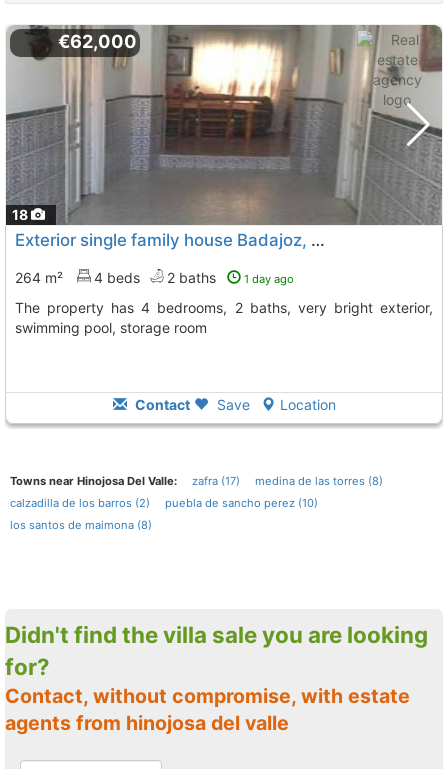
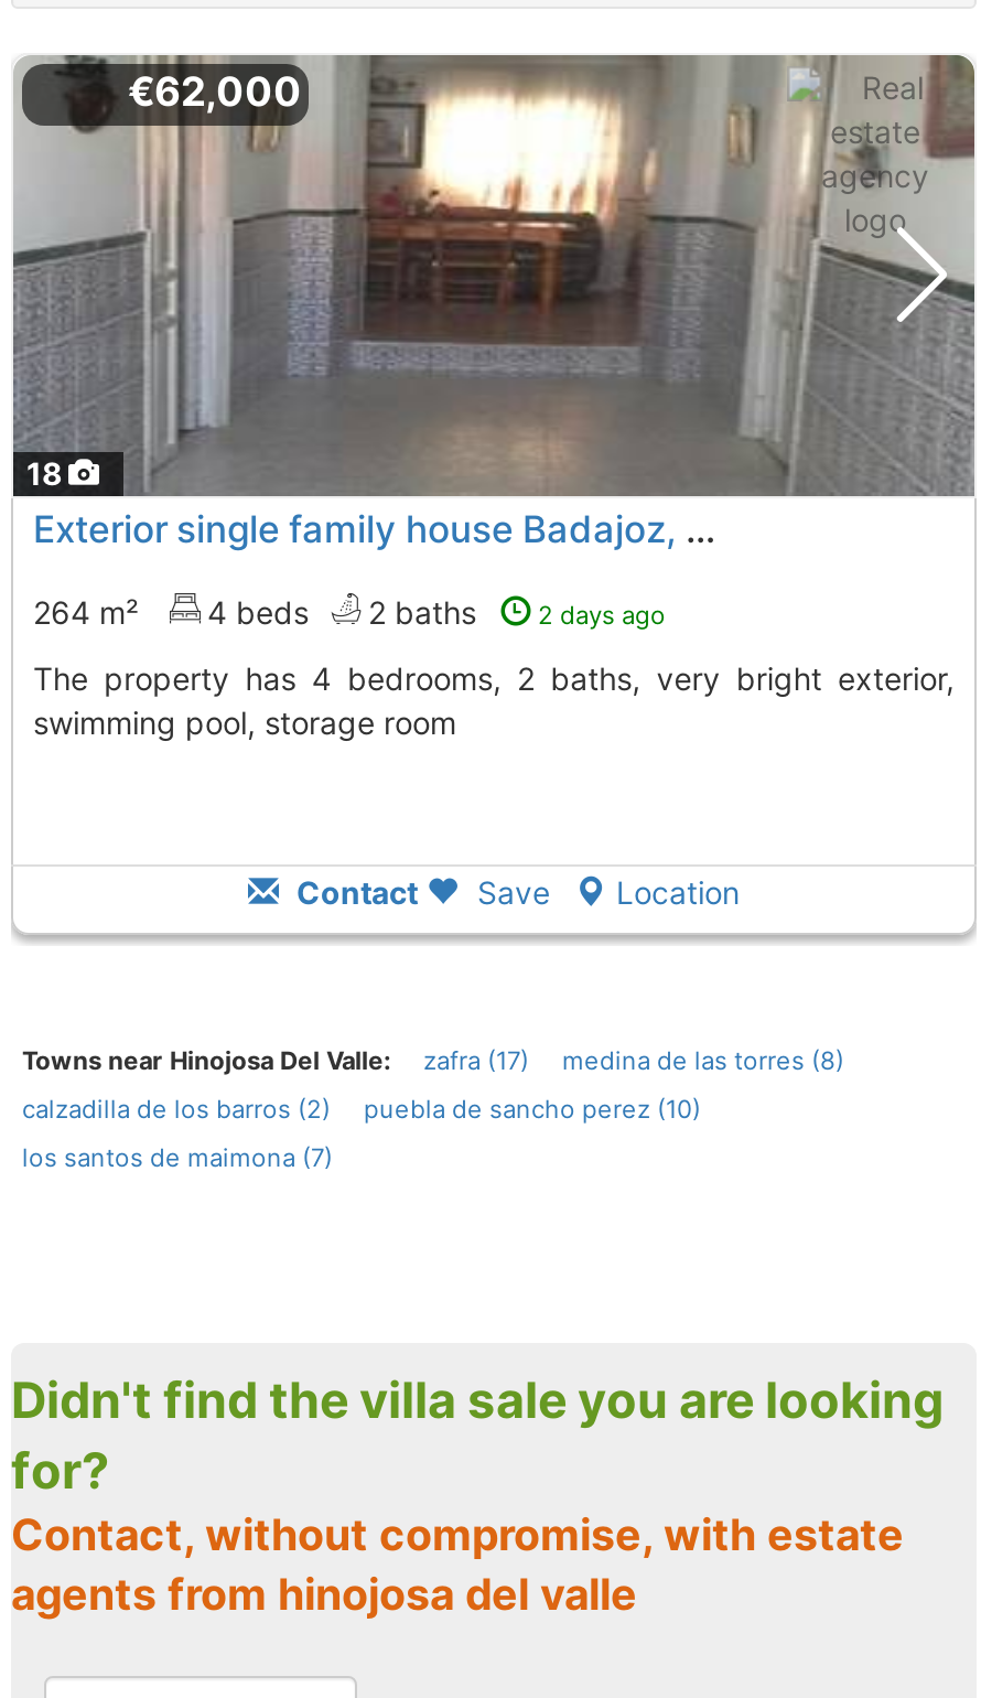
[15,269,294,286] 264 m² 4 beds 2 baths 1 day ago -> [33,593,666,631] 264 m² 4 beds 2 baths 2 days ago
[10,518,152,532] los santos de maimona (8) -> [22,1142,333,1173] los santos de maimona (7)

